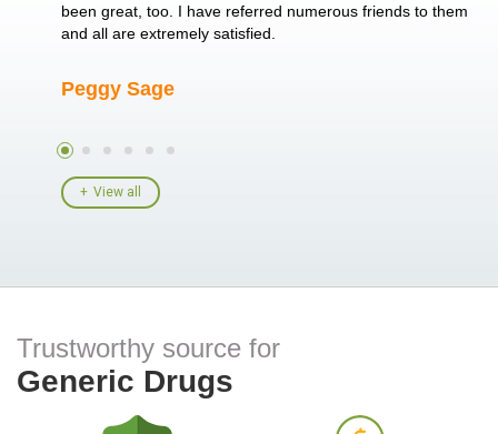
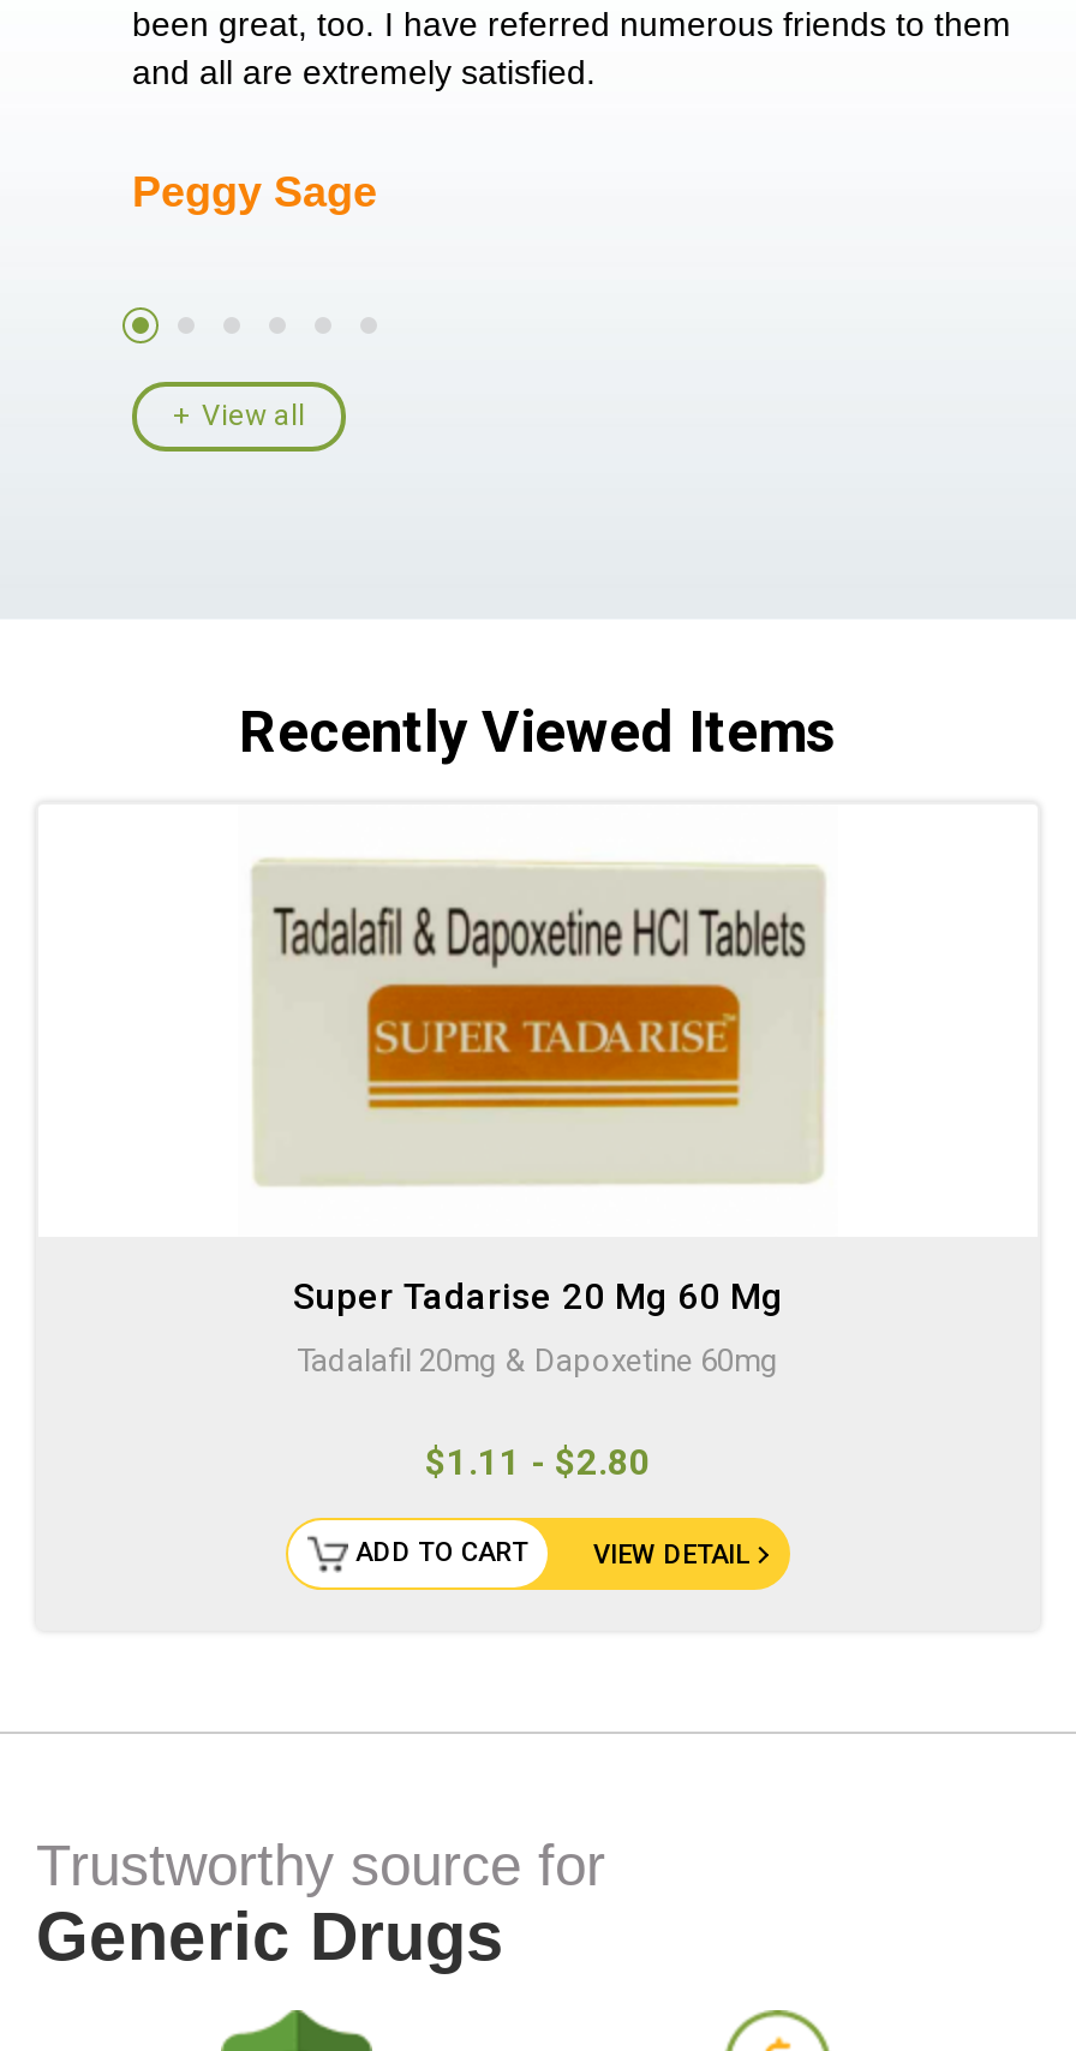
none -> [239,700,837,767] Recently Viewed Items
none -> [250,857,826,1571] [image] | Super Tadarise 20 Mg 60 Mg | Tadalafil 20mg & Dapoxetine 60mg | $1.11 - $2.80 | VIEW DETAIL | ADD TO CART

